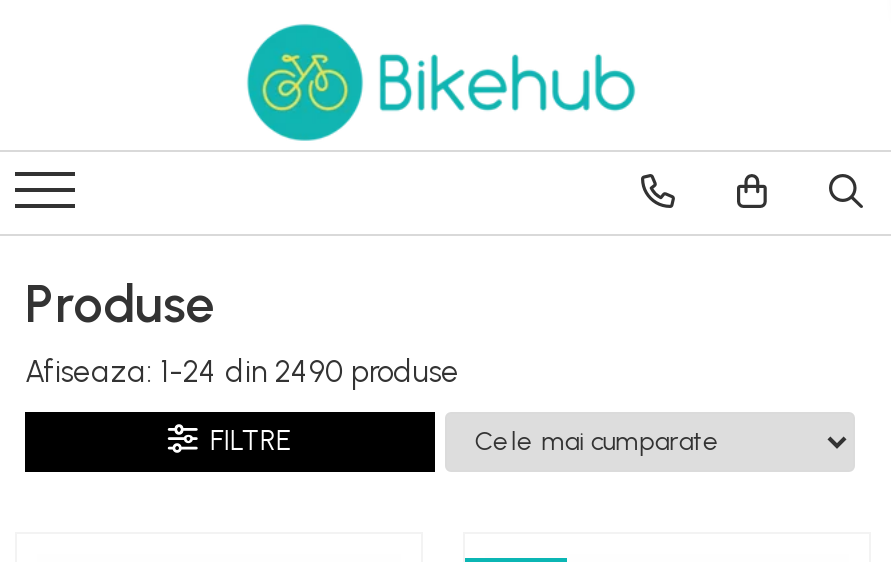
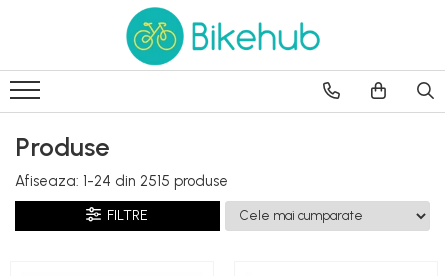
[25,353,459,389] Afiseaza: 1-24 din 2490 produse -> [15,172,228,190] Afiseaza: 1-24 din 2515 produse

